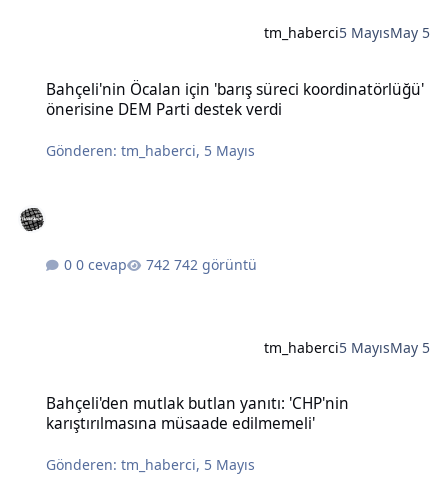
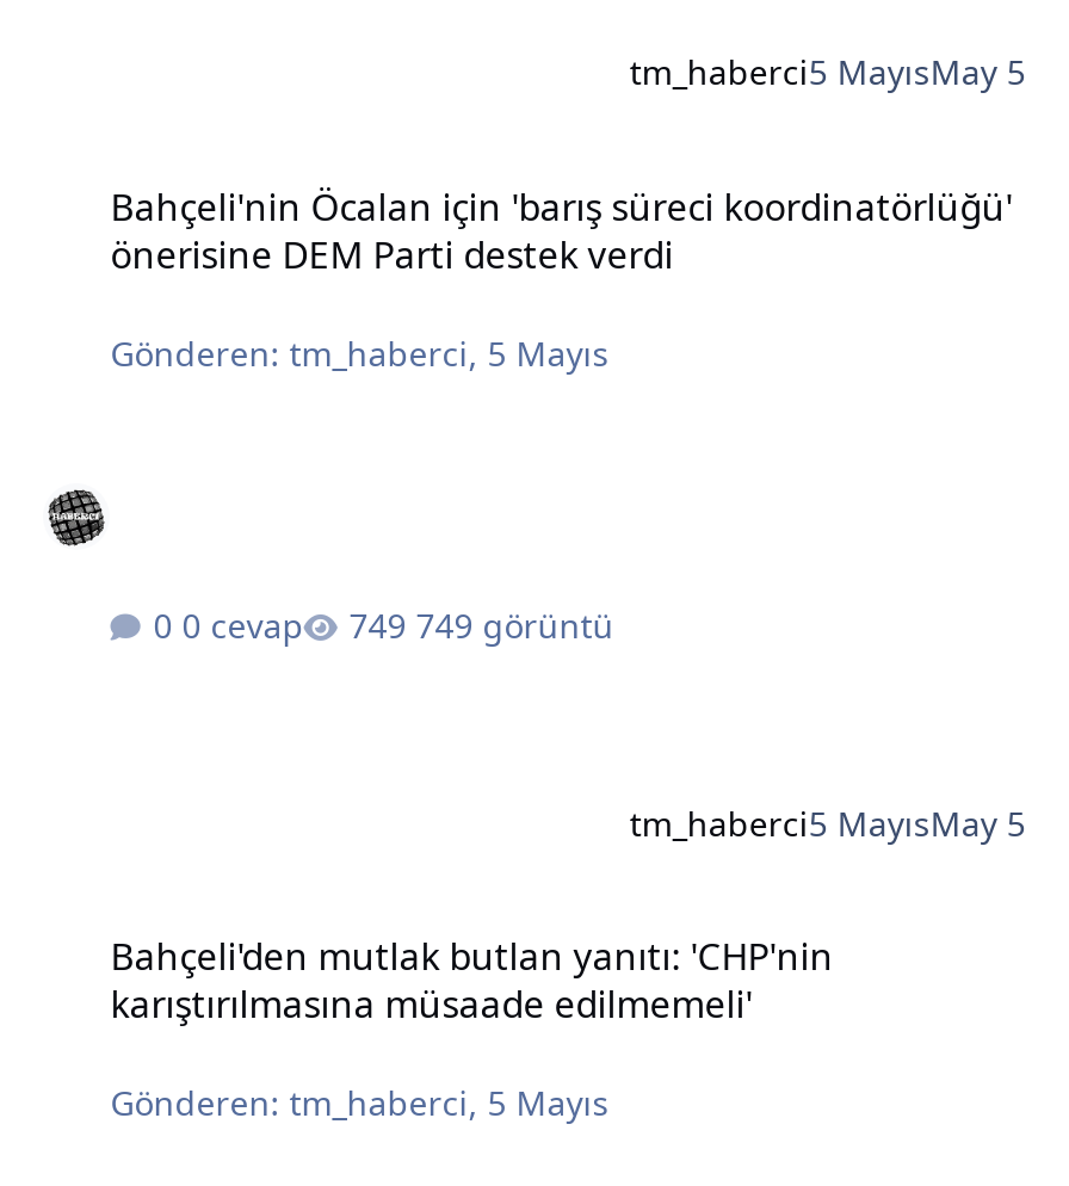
[174,255,257,274] 742 görüntü -> [416,603,614,648] 749 görüntü

